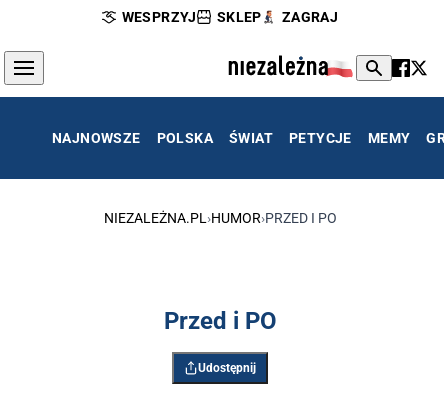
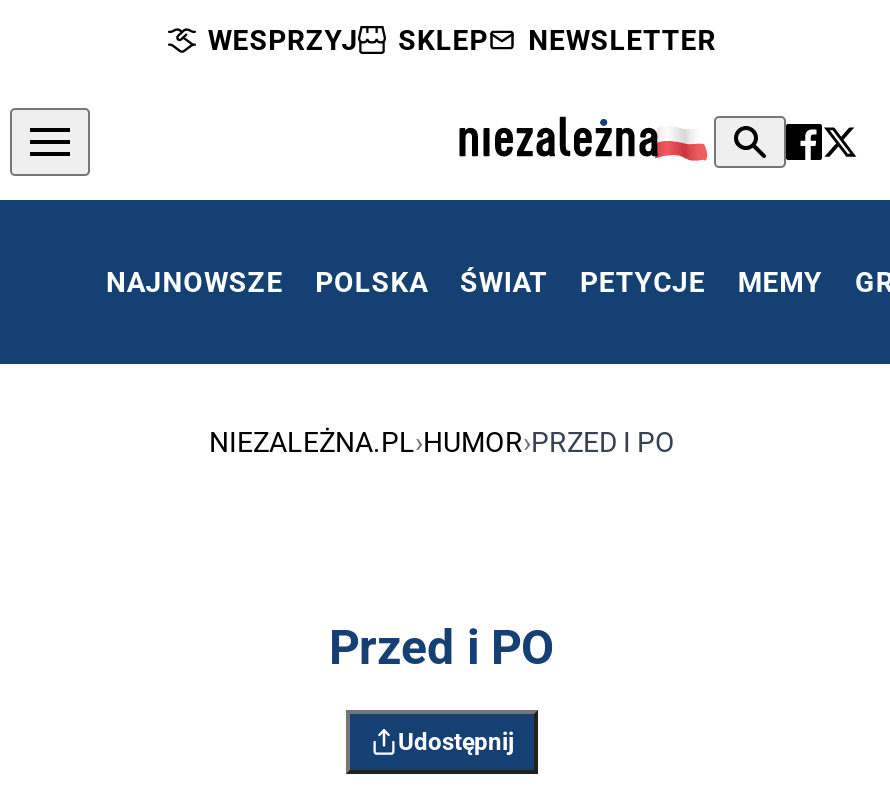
[282,9,338,25] ZAGRAJ -> [528,24,716,56] NEWSLETTER

